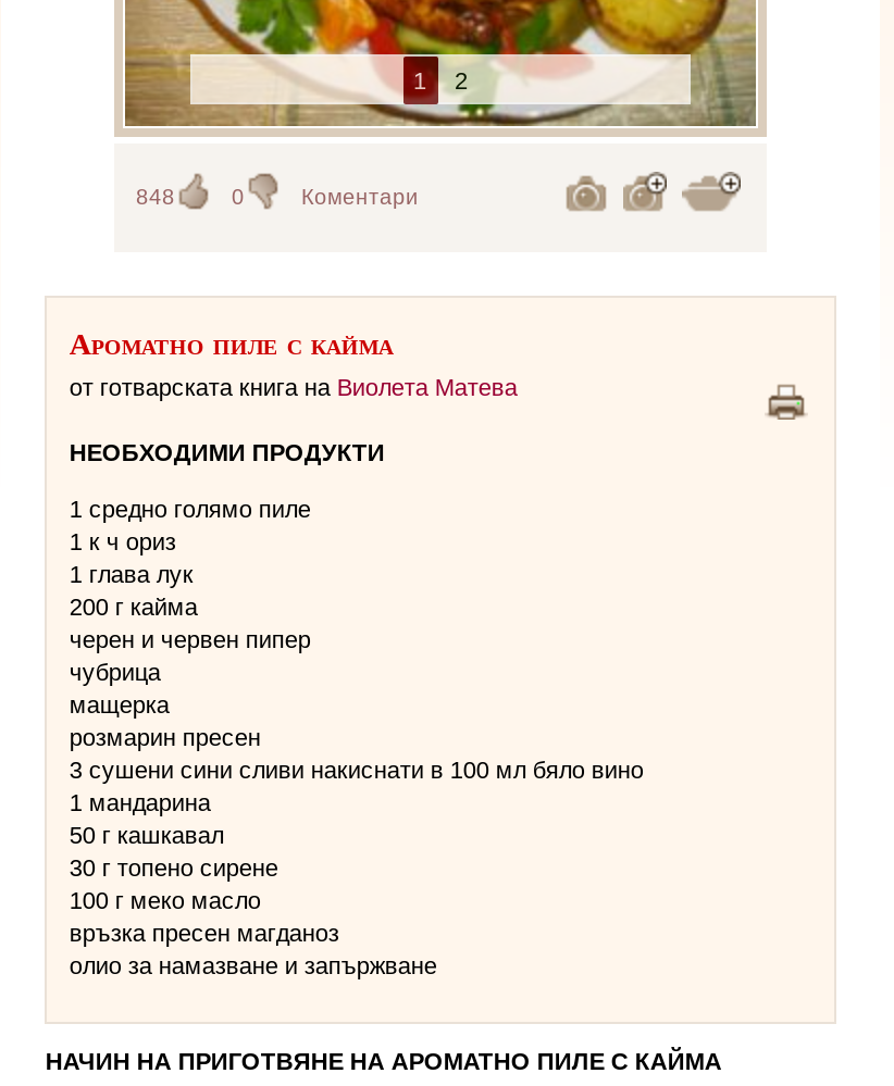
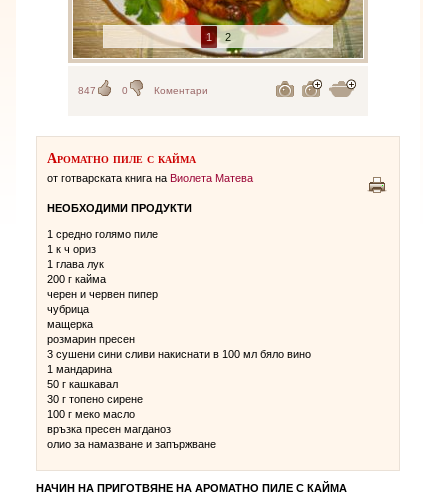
[136,185,175,209] 848 -> [78,85,96,96] 847

